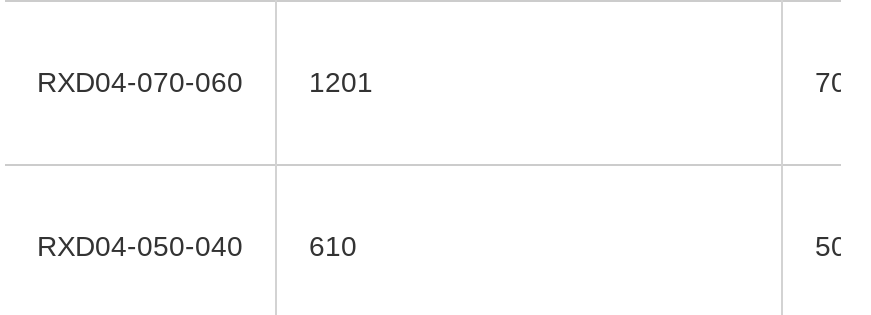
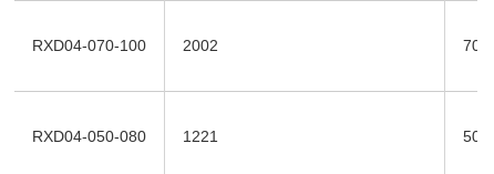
[37,66,373,98] RXD04-070-060 | 1201 -> [32,36,218,54] RXD04-070-100 | 2002
[37,230,357,262] RXD04-050-040 | 610 -> [32,127,218,145] RXD04-050-080 | 1221

